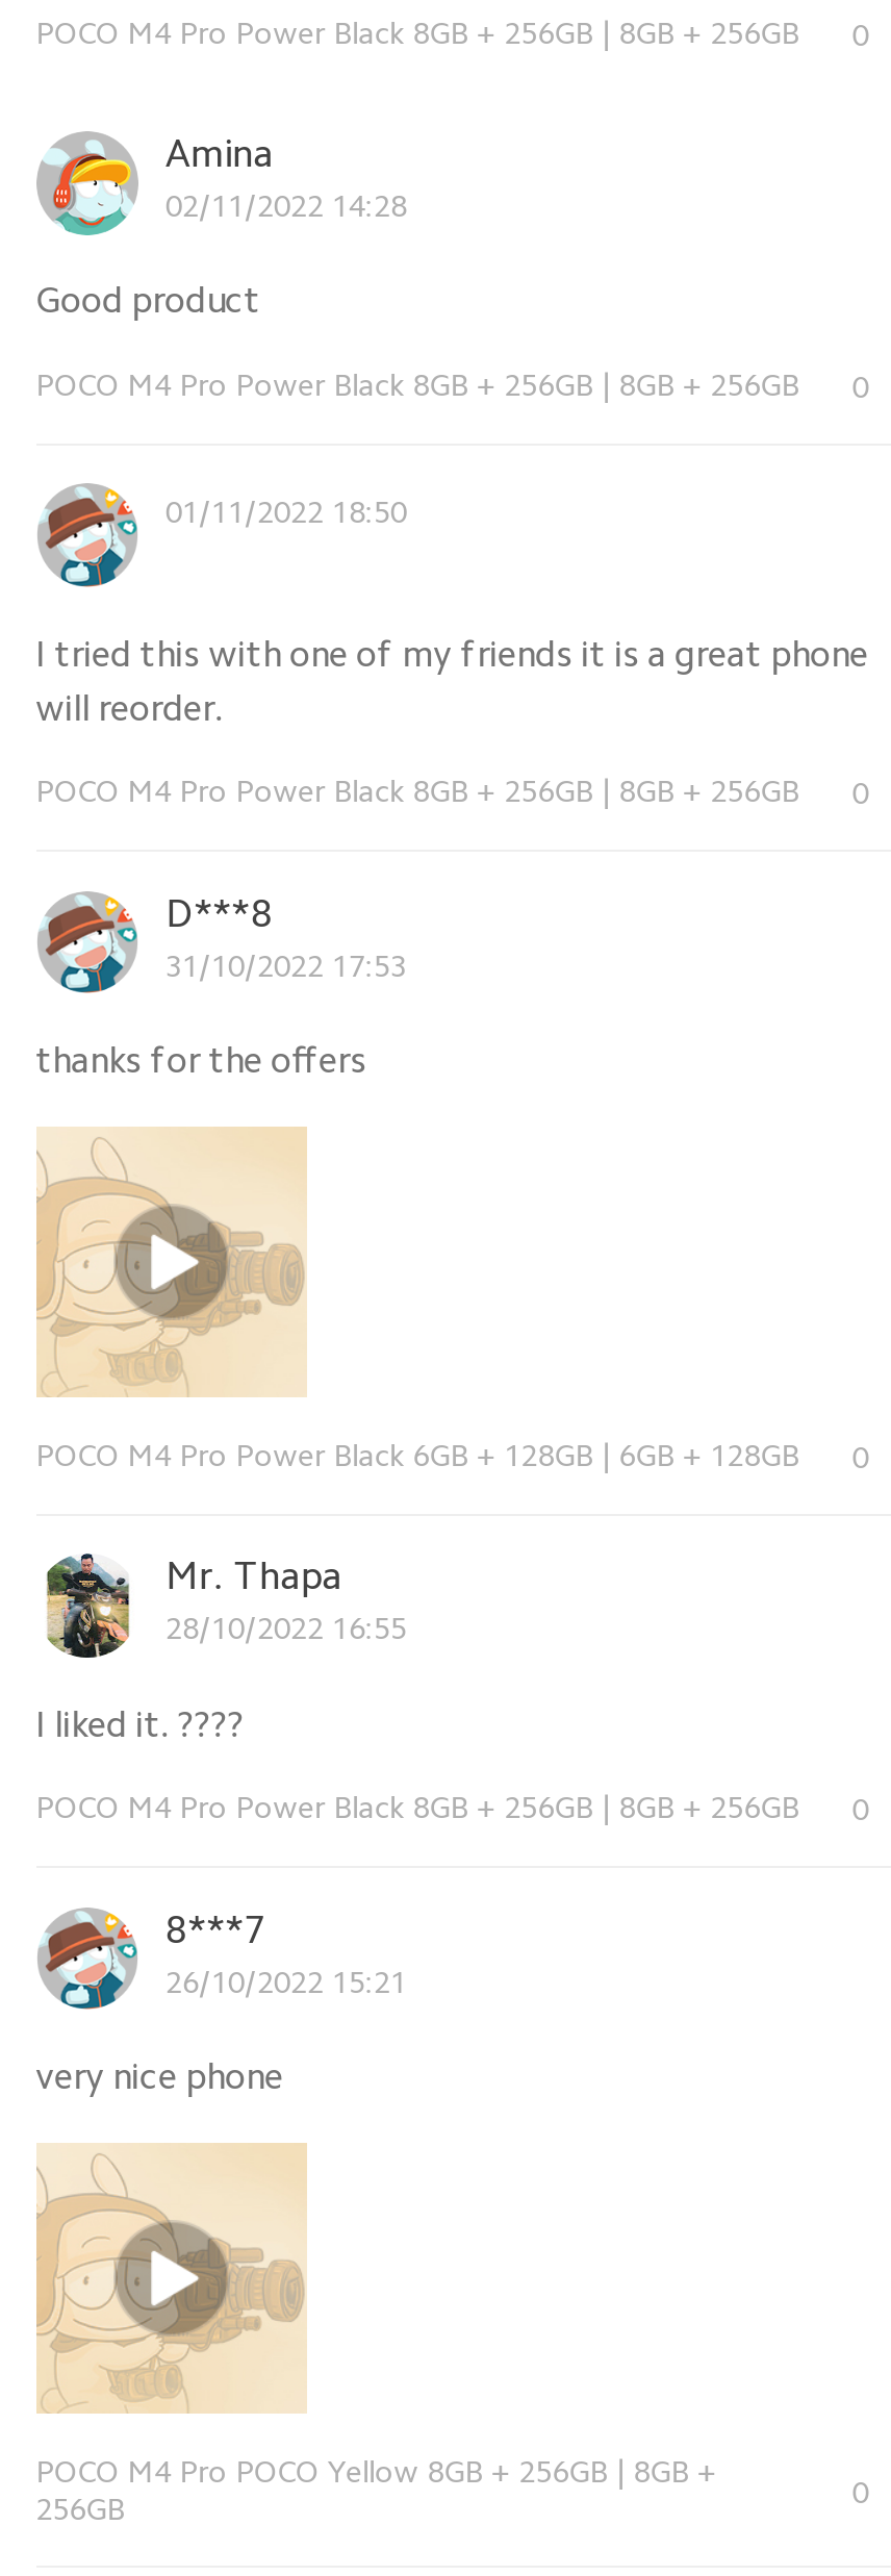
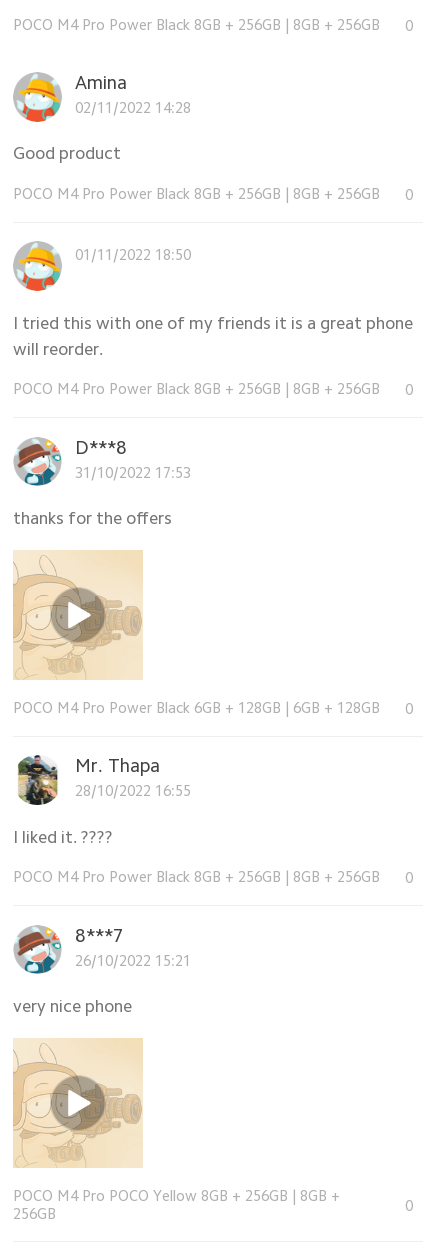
[45,133,132,237] [image] -> [16,74,61,123] [image]
[43,487,138,589] [image] -> [15,244,62,292] [image]

